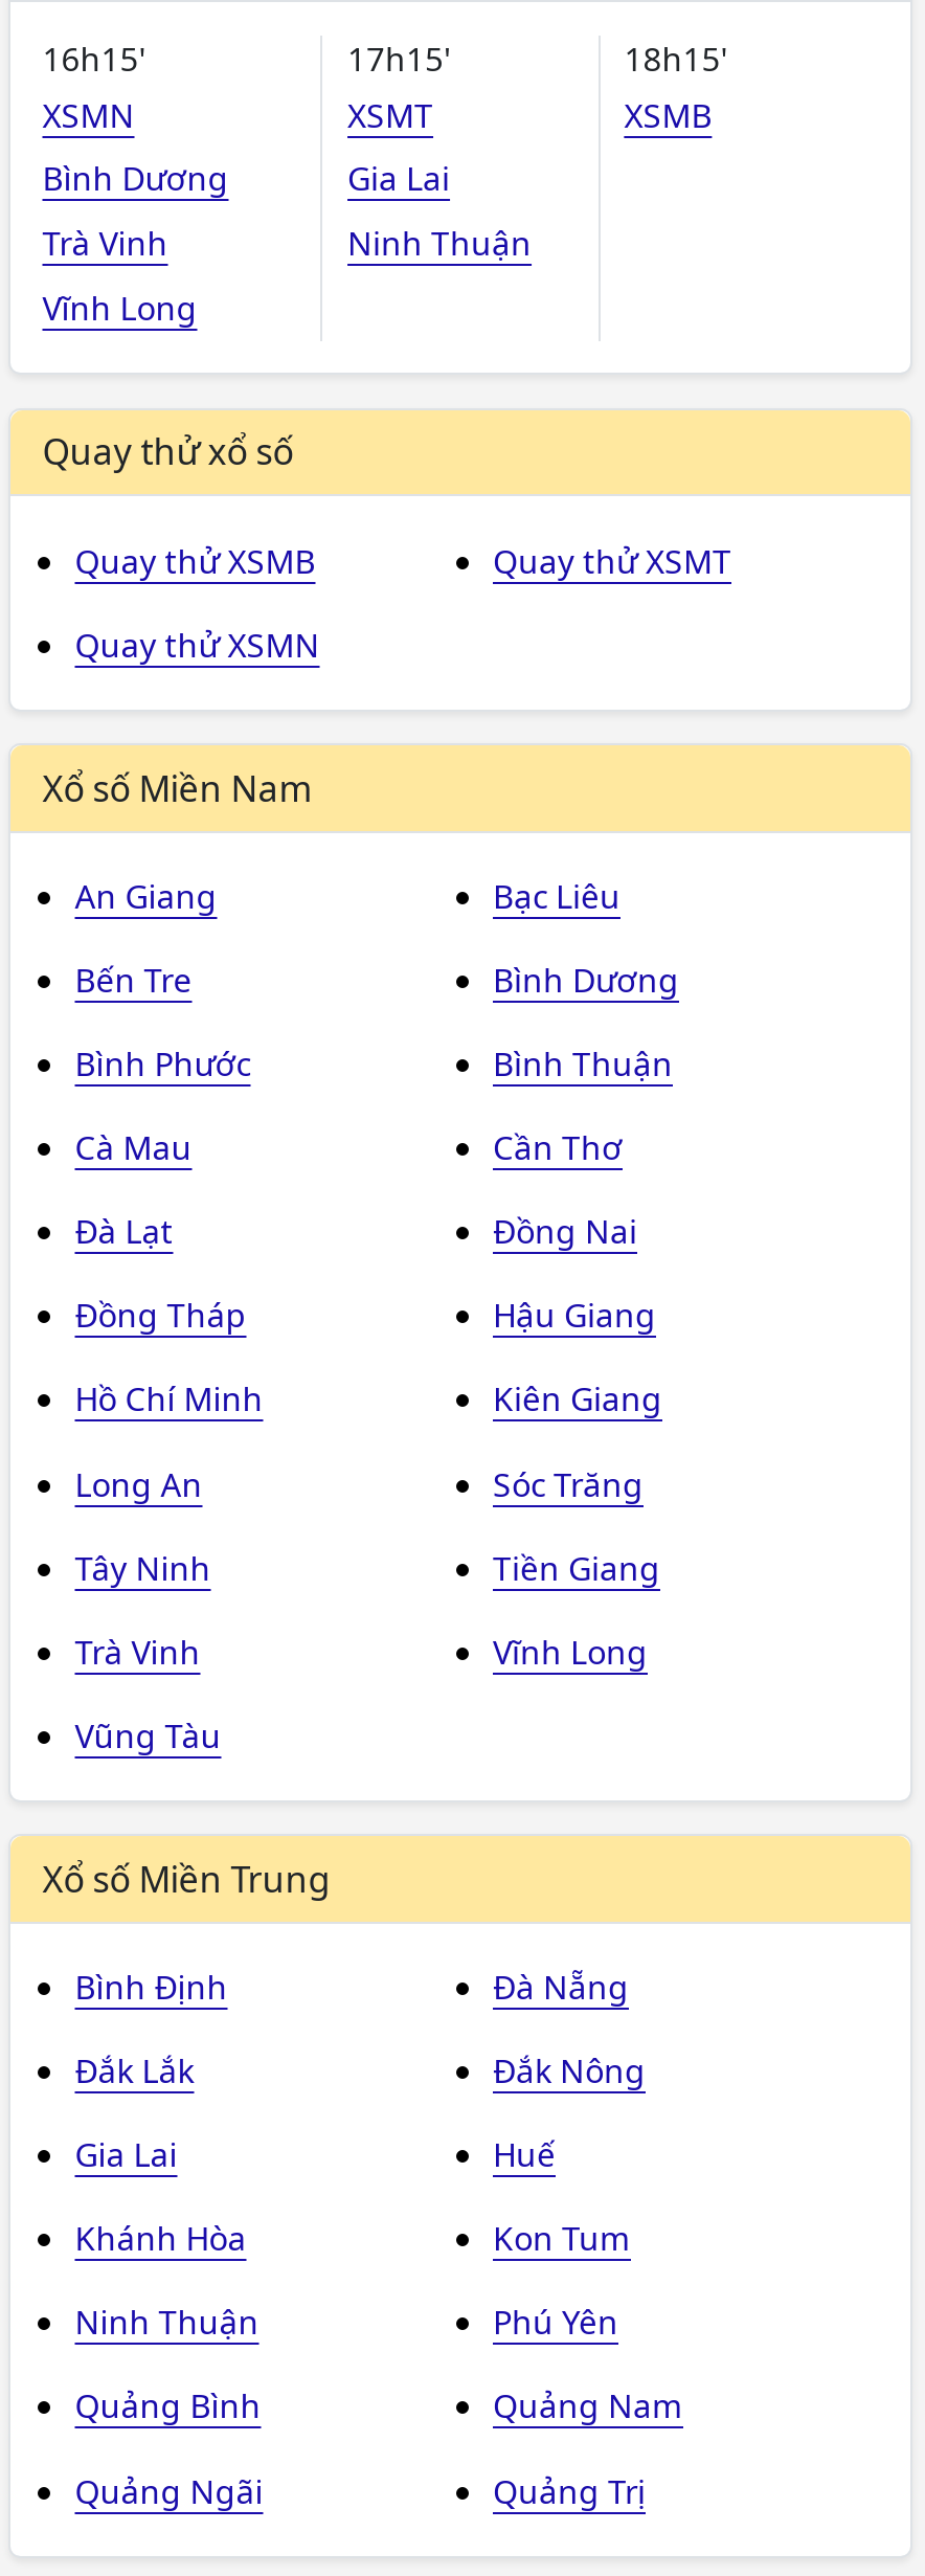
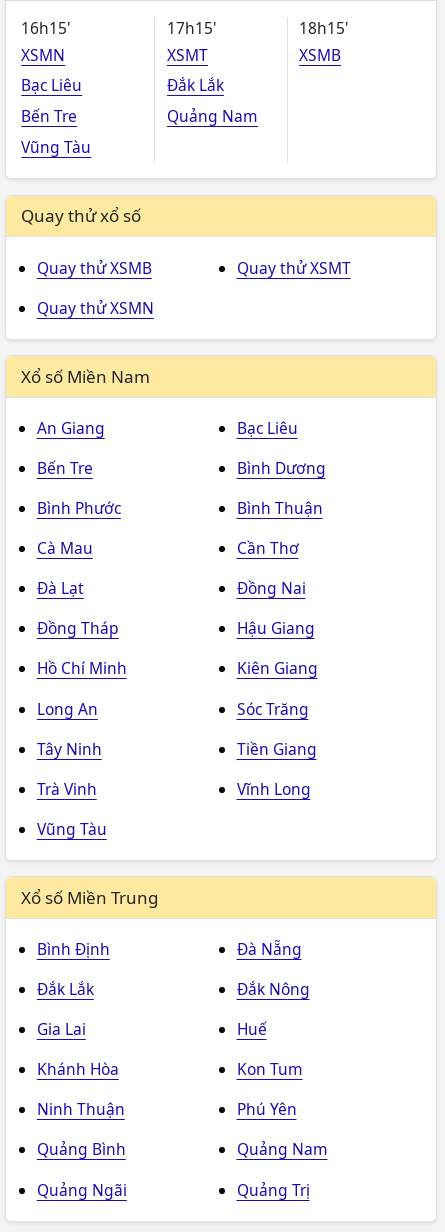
[42,156,229,330] Bình Dương | Trà Vinh | Vĩnh Long -> [21,74,91,158] Bạc Liêu | Bến Tre | Vũng Tàu
[347,156,532,266] Gia Lai | Ninh Thuận -> [167,74,258,127] Đắk Lắk | Quảng Nam

